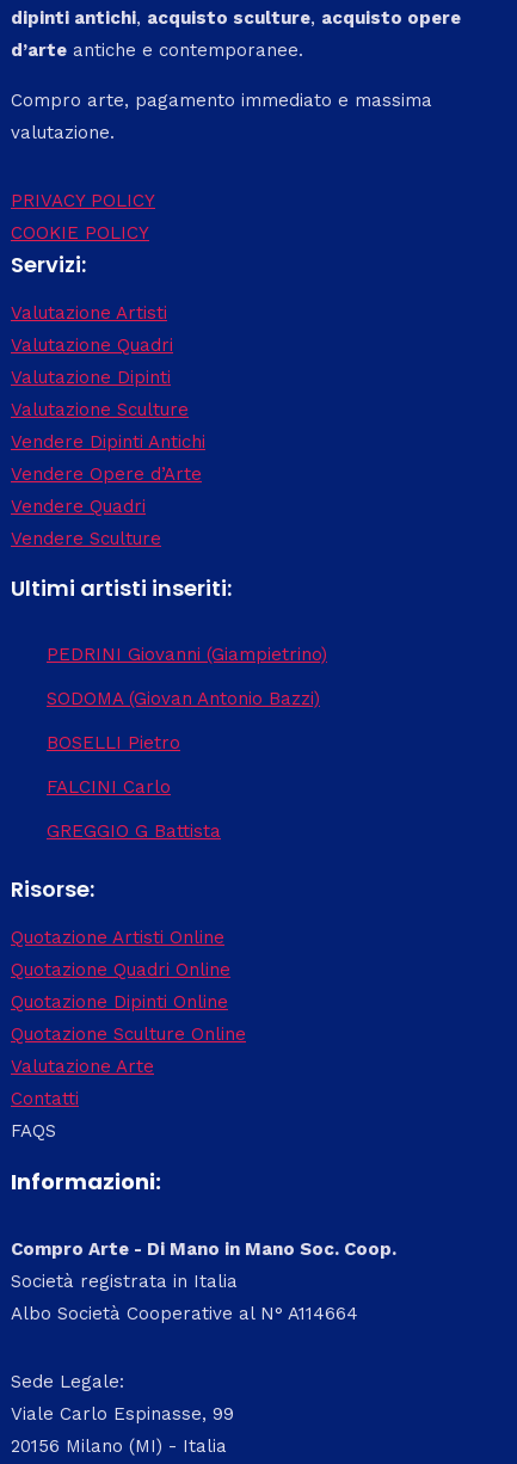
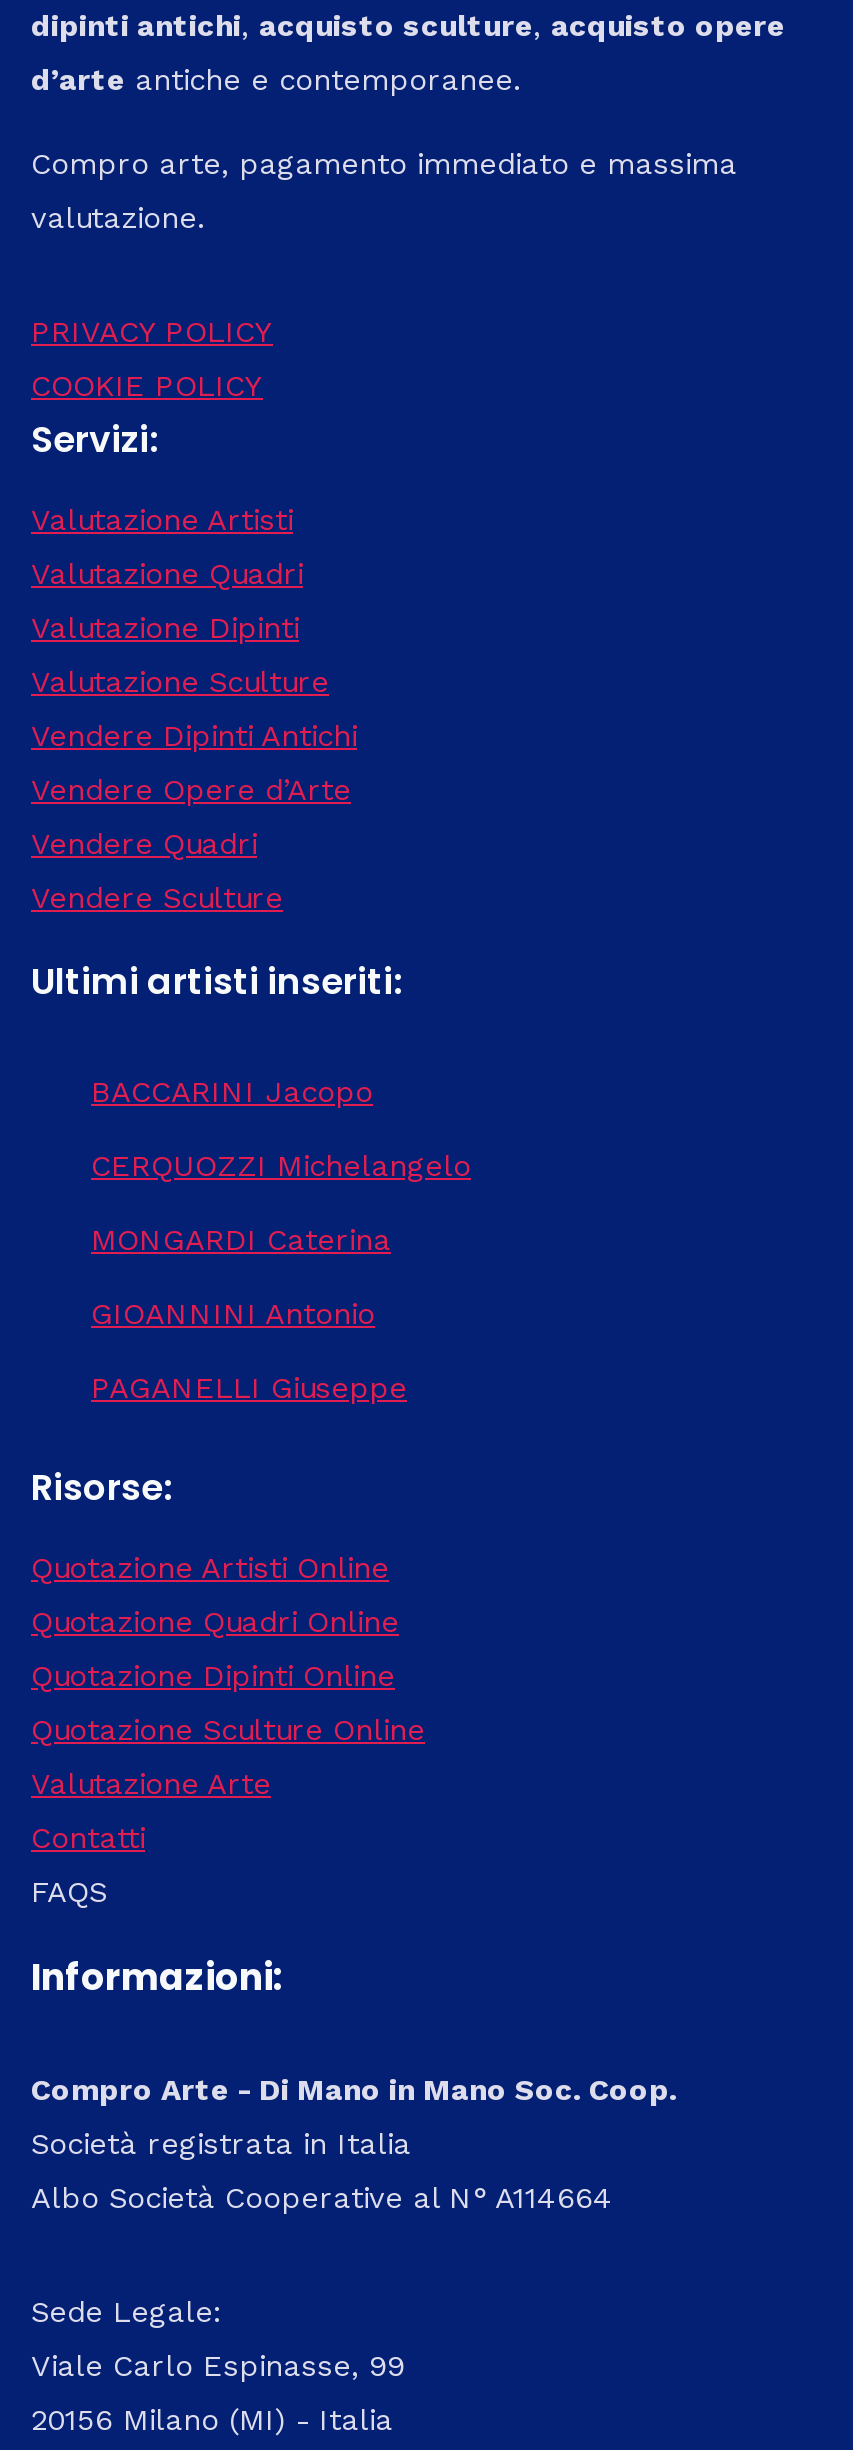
[47,643,327,665] PEDRINI Giovanni (Giampietrino) -> [91,1075,373,1111] BACCARINI Jacopo
[47,687,320,709] SODOMA (Giovan Antonio Bazzi) -> [91,1149,471,1185] CERQUOZZI Michelangelo
[47,731,180,753] BOSELLI Pietro -> [91,1223,391,1259] MONGARDI Caterina
[47,776,171,797] FALCINI Carlo -> [91,1297,375,1333] GIOANNINI Antonio
[47,820,221,841] GREGGIO G Battista -> [91,1371,407,1407] PAGANELLI Giuseppe

